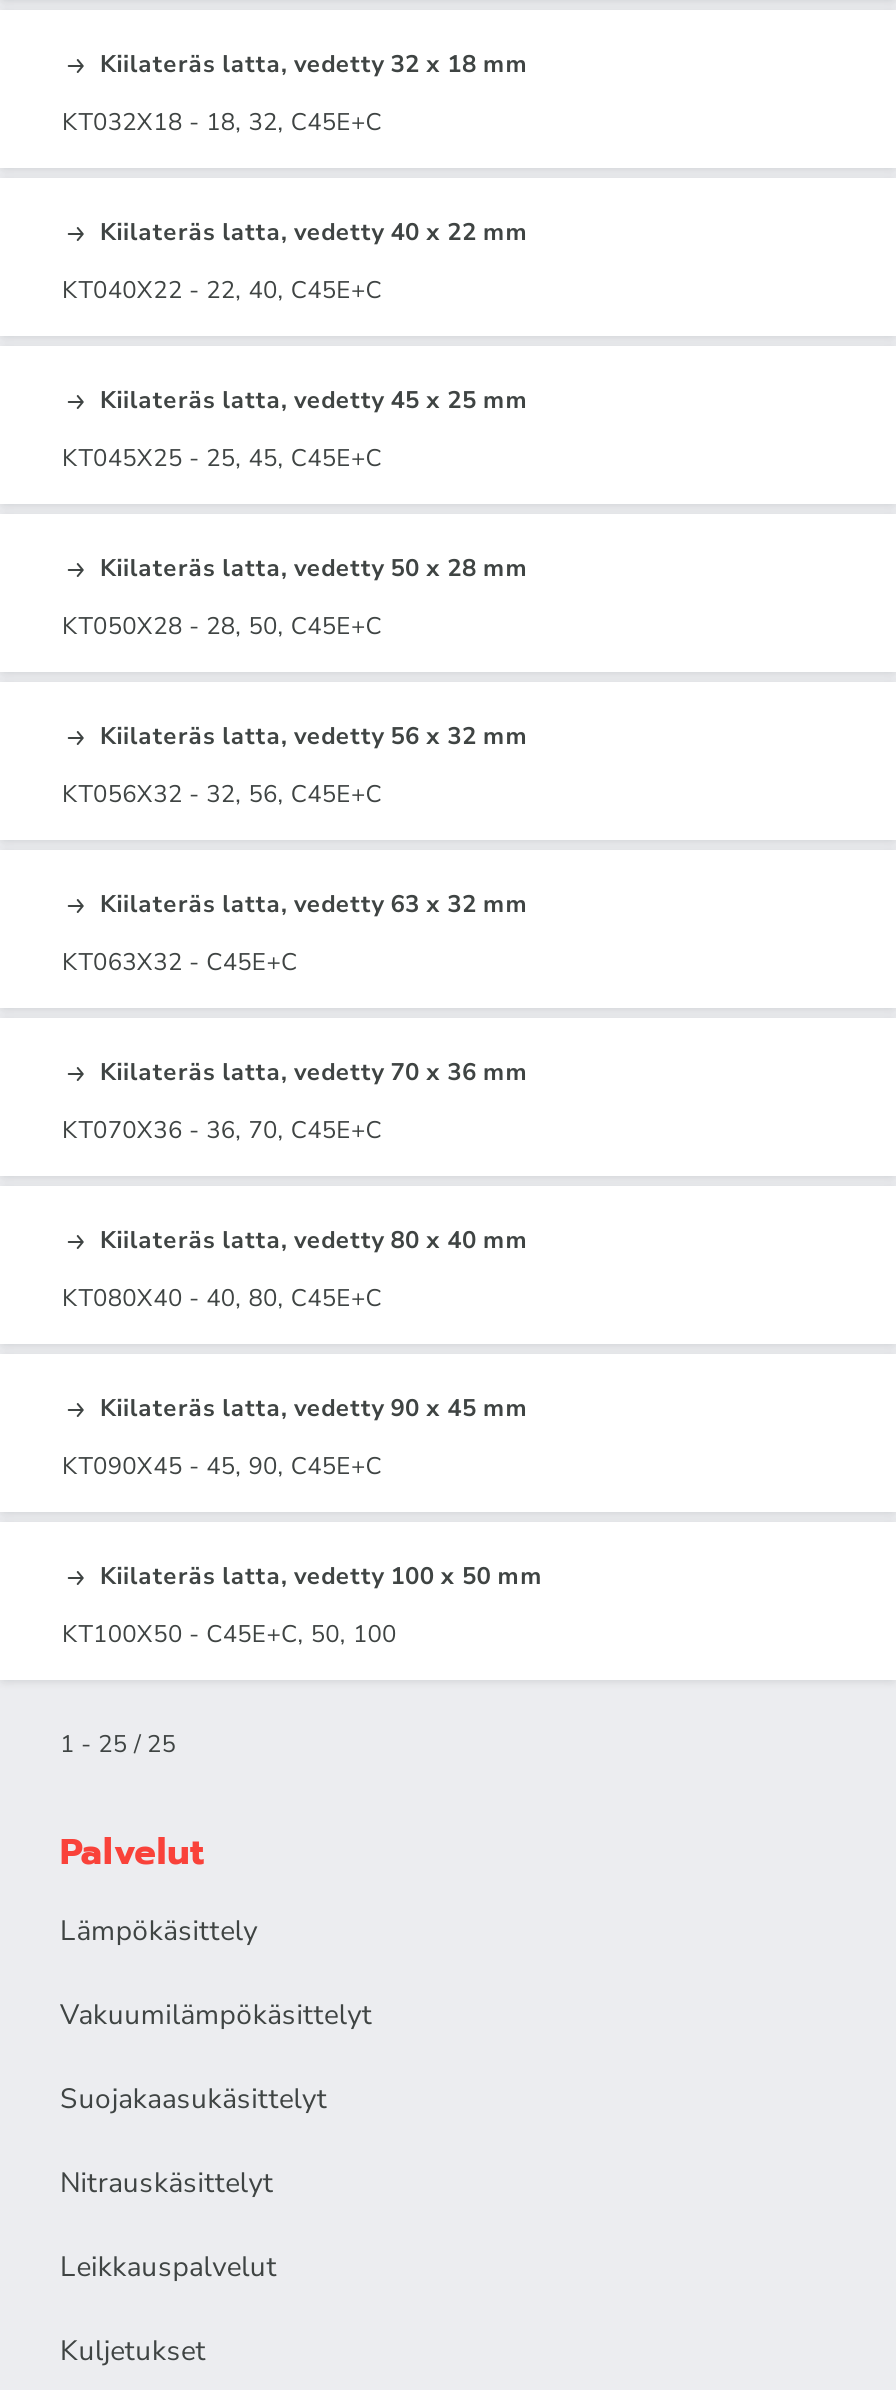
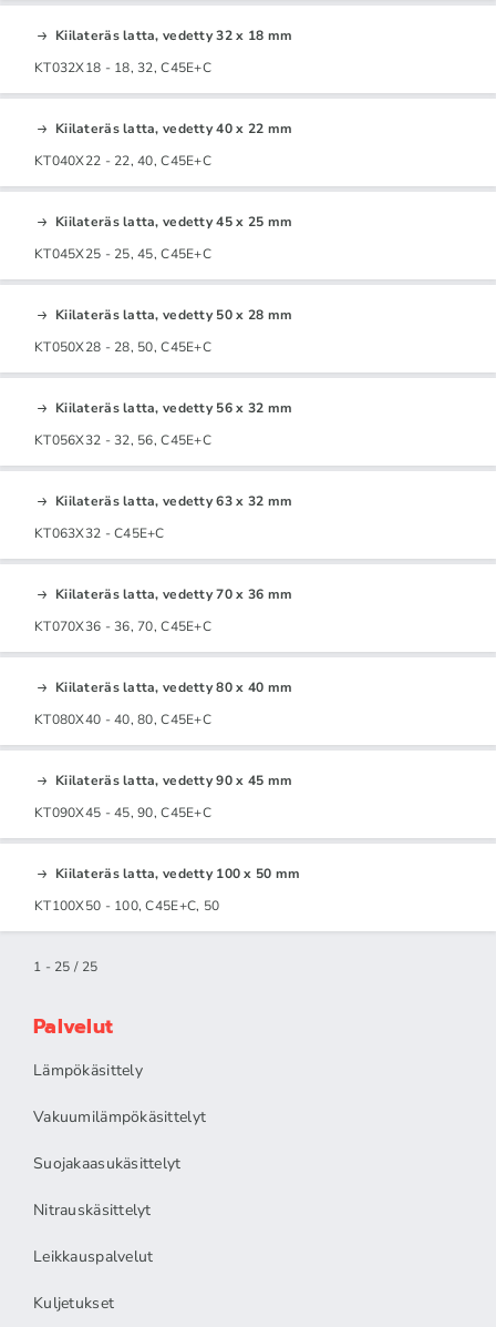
[62,1617,397,1649] KT100X50 - C45E+C, 50, 100 -> [34,896,220,914] KT100X50 - 100, C45E+C, 50

